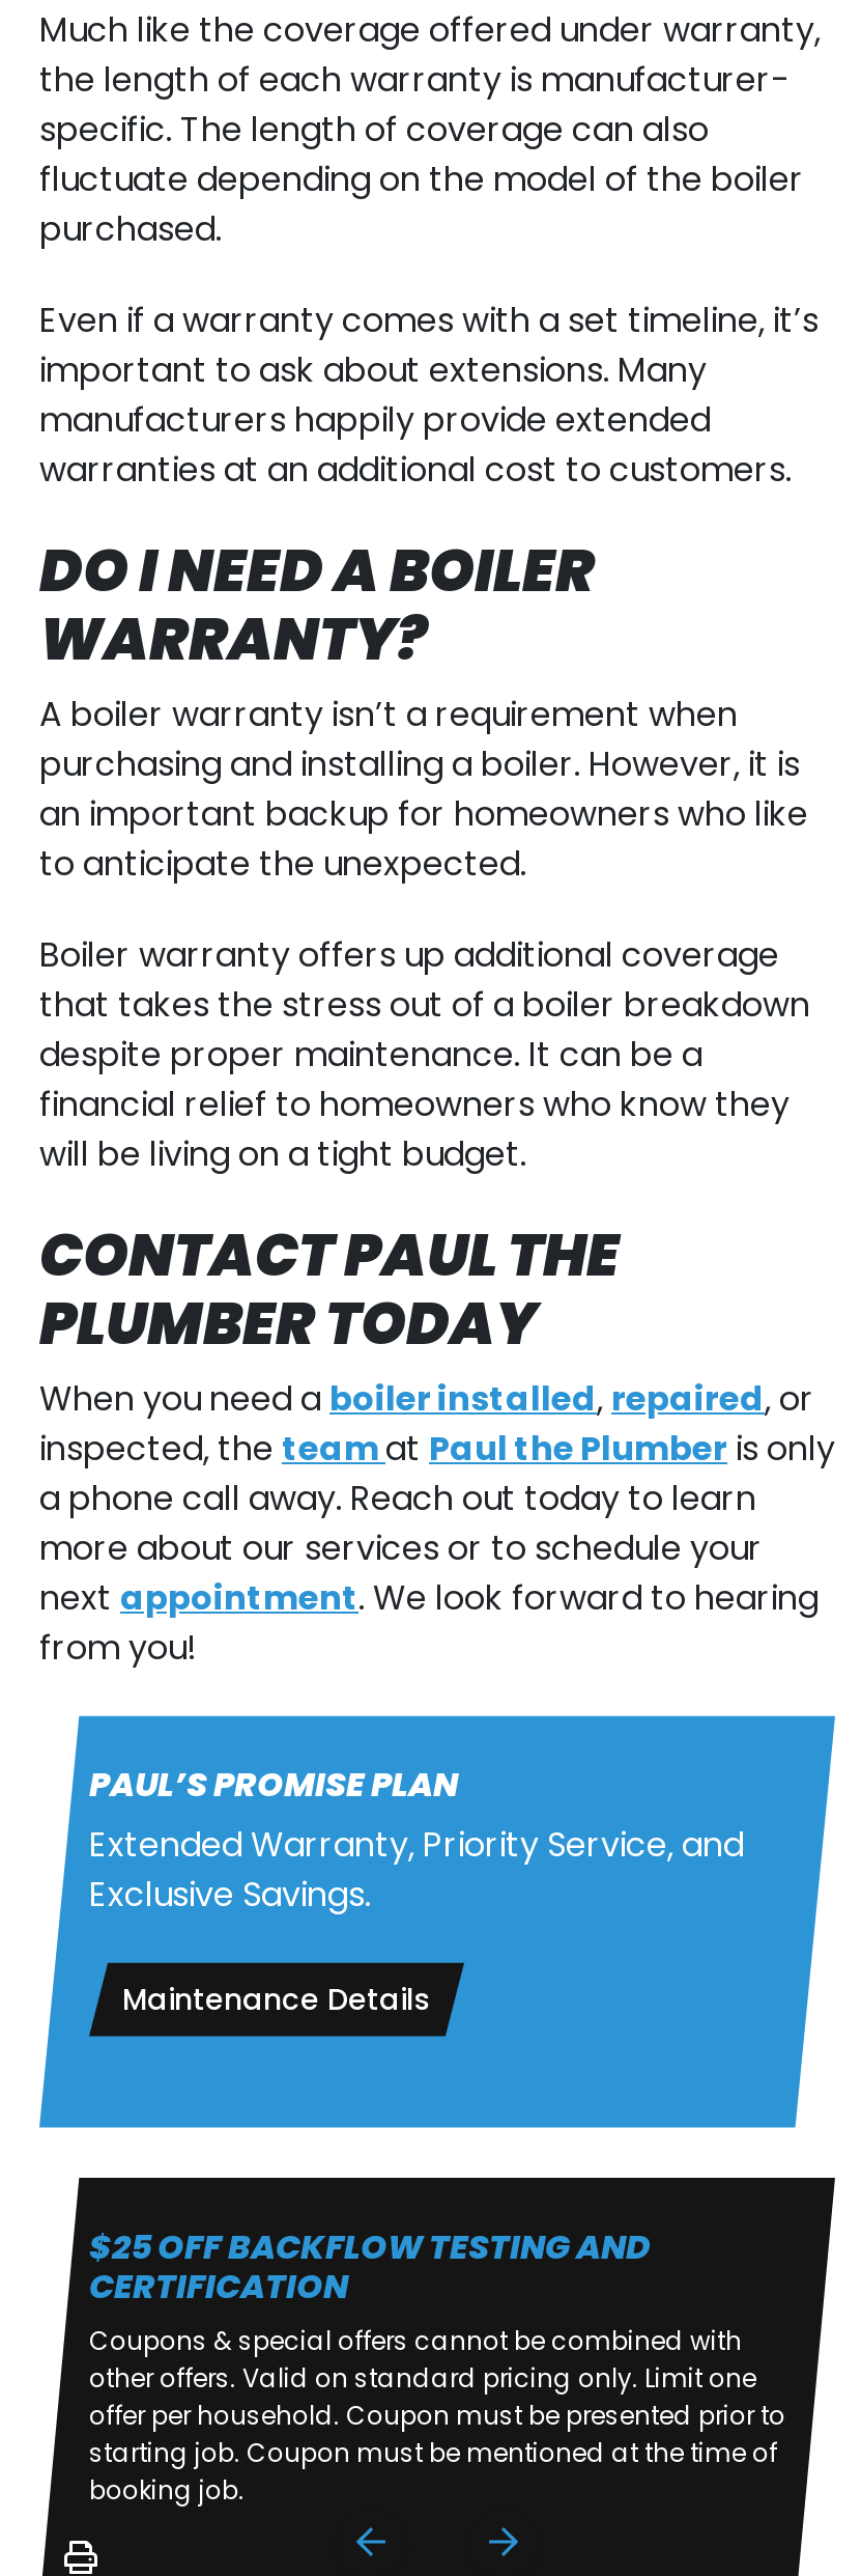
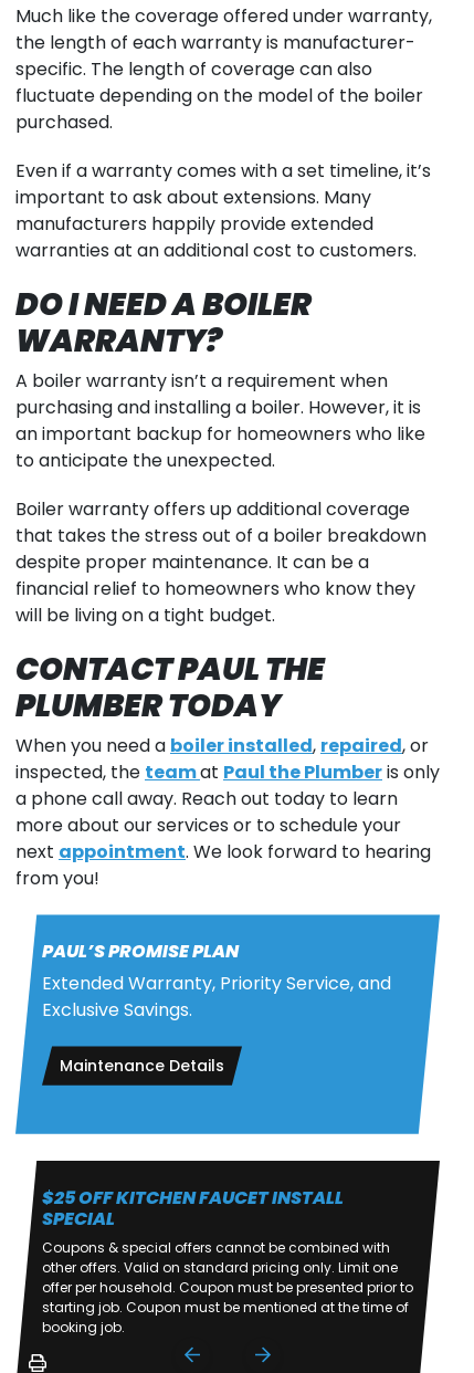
[89,2223,651,2310] $25 OFF BACKFLOW TESTING AND | CERTIFICATION -> [42,1185,344,1231] $25 OFF KITCHEN FAUCET INSTALL | SPECIAL

